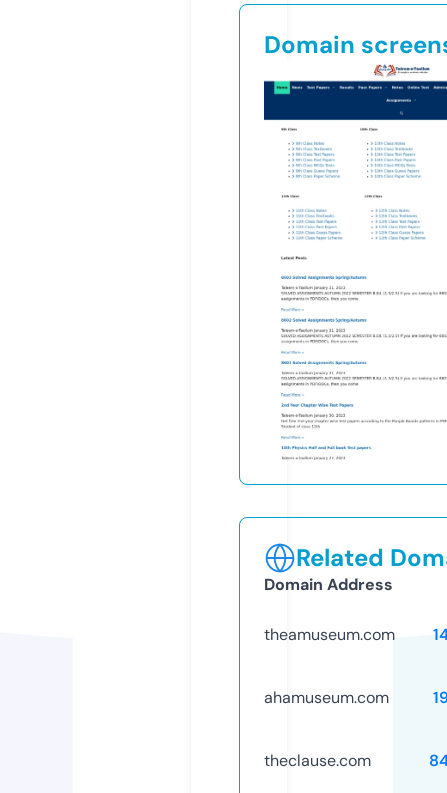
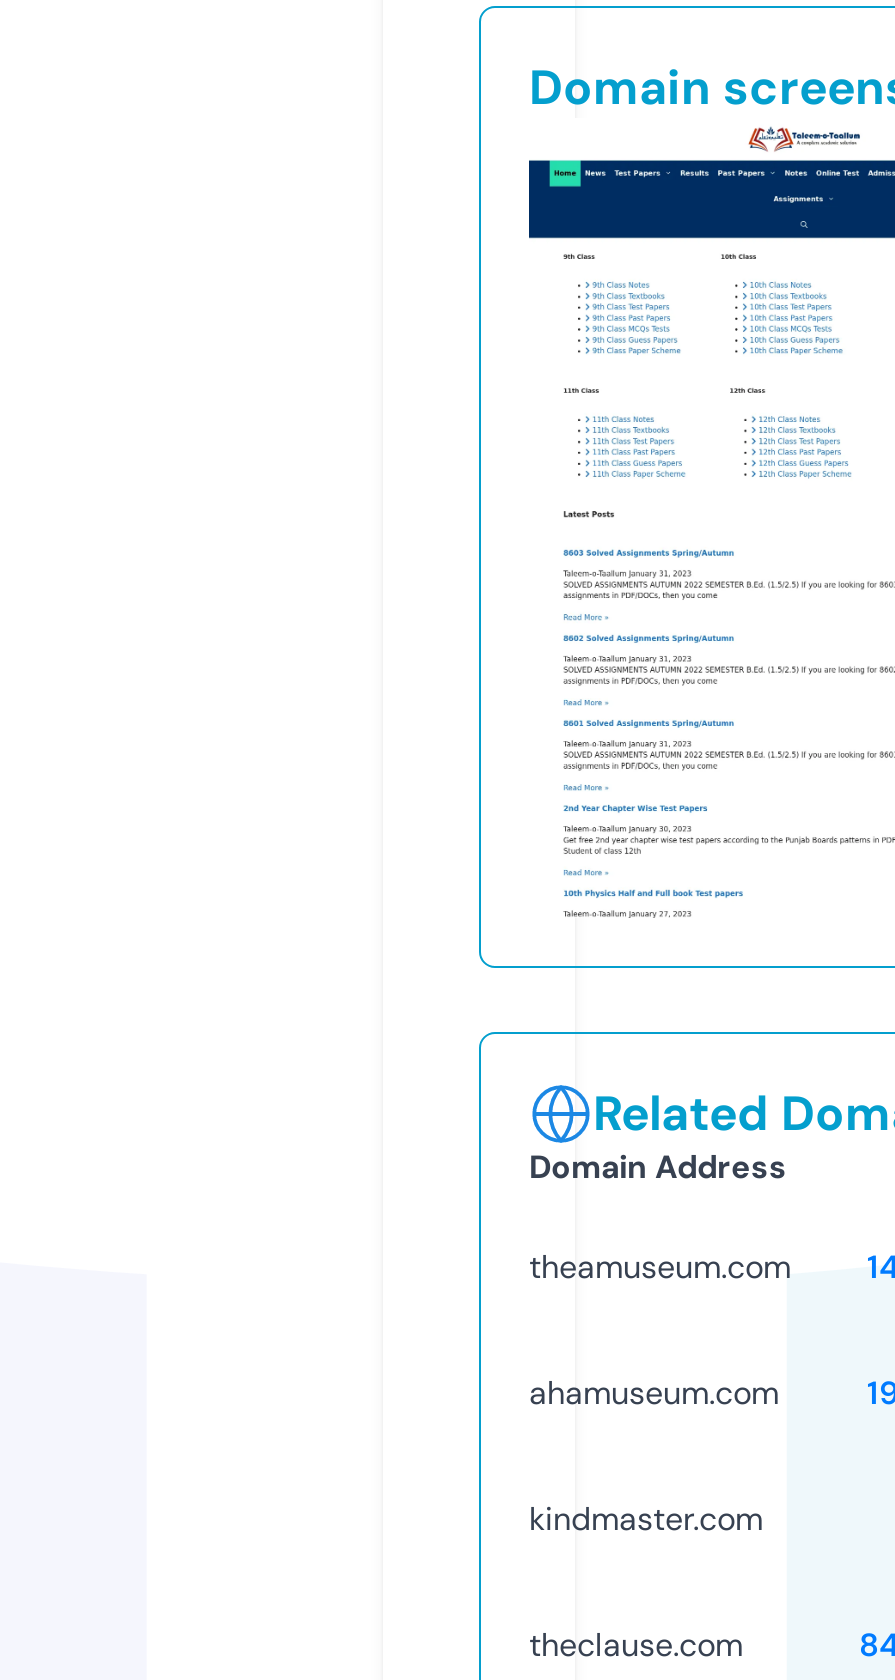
none -> [529,1498,763,1540] kindmaster.com

